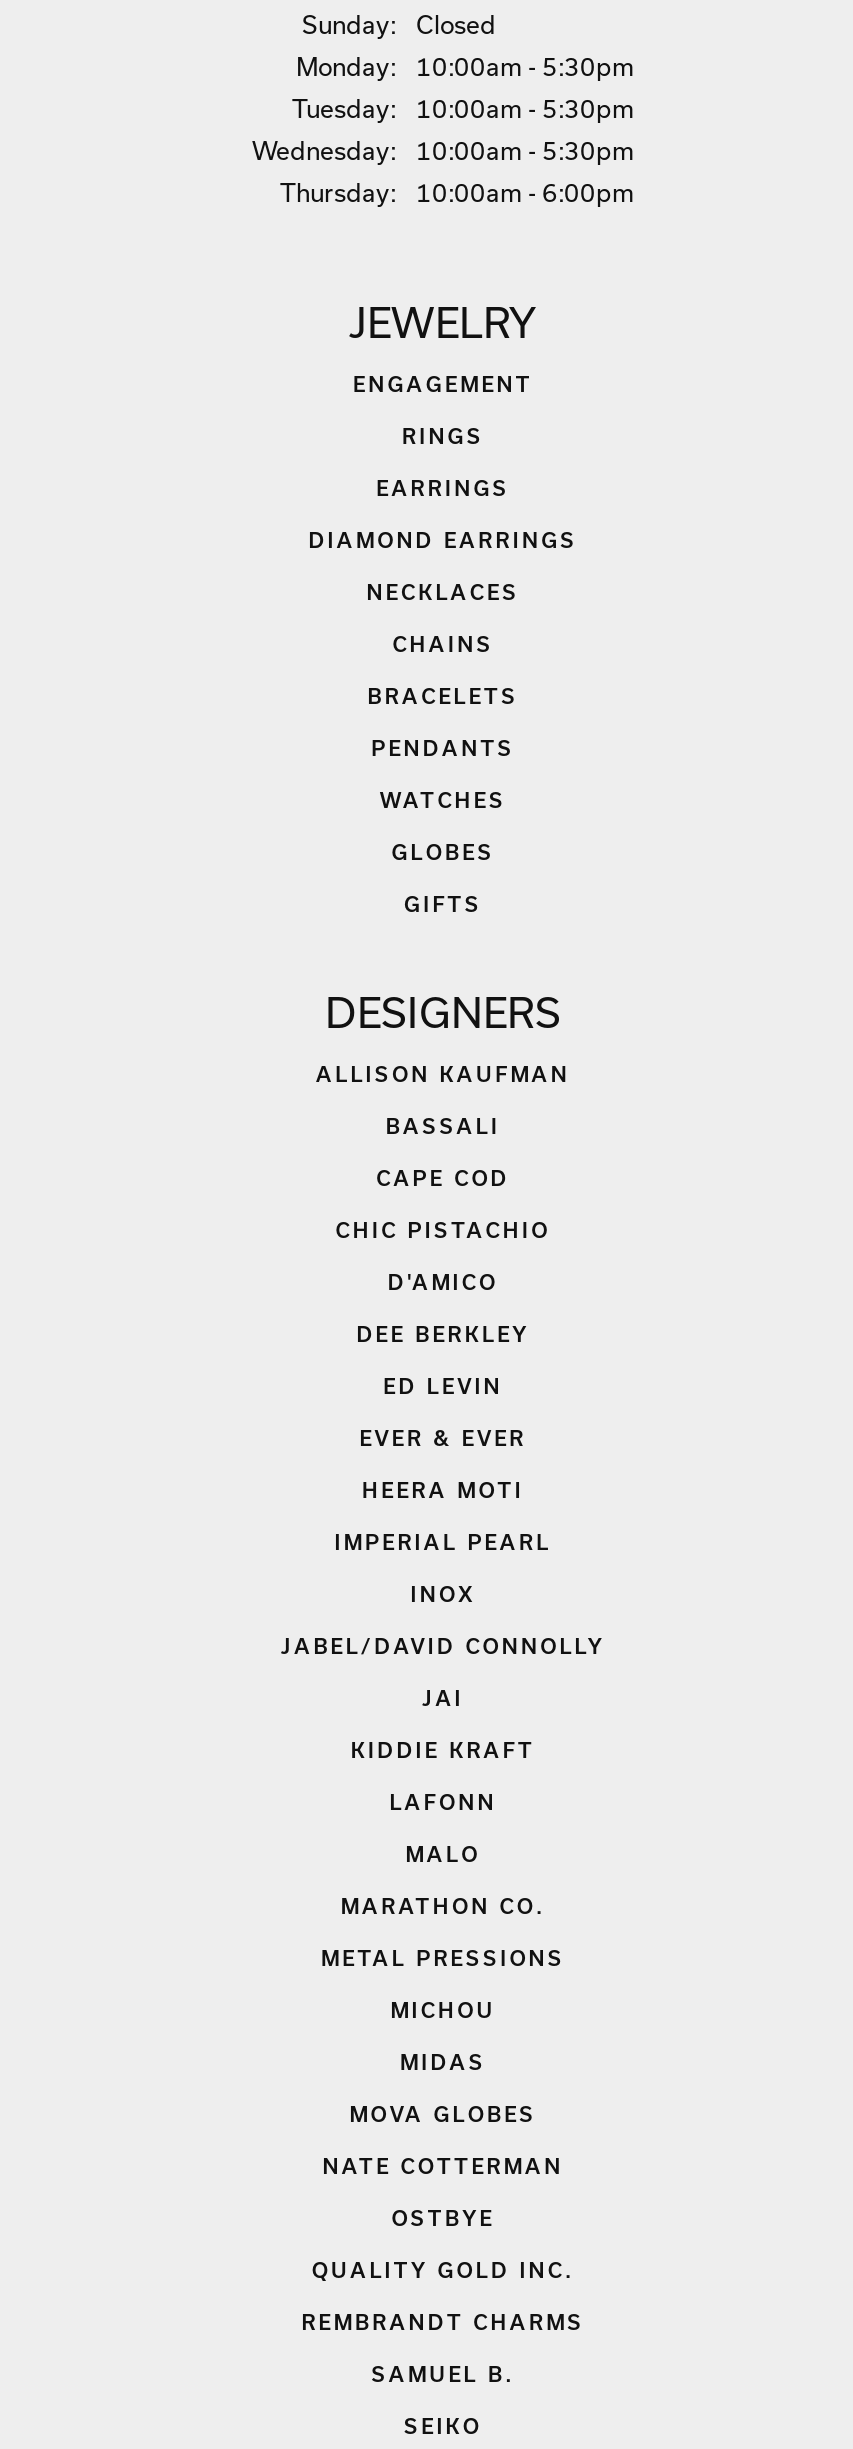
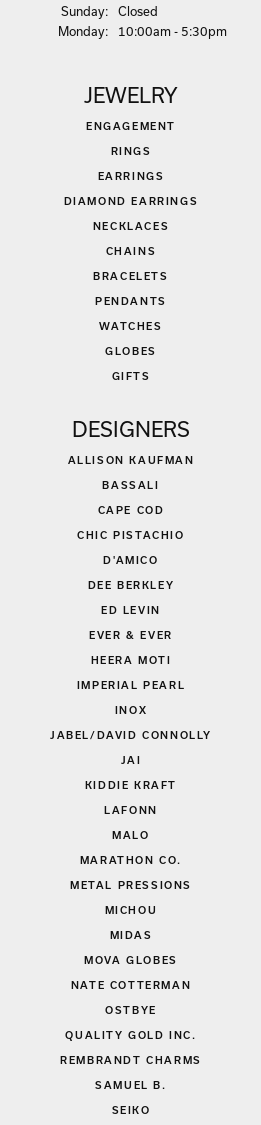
[252,94,634,206] Tuesday: | 10:00am - 5:30pm | Wednesday: | 10:00am - 5:30pm | Thu rsday: | 10:00am - 6:00pm -> none

